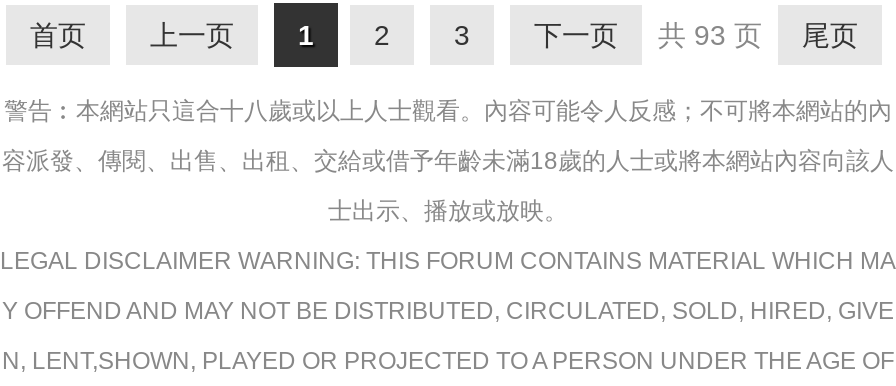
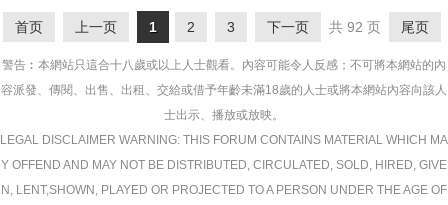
[30,19,858,51] 首页 上一页 1 2 3 下一页 共 93 页 尾页 -> [15,19,429,35] 首页 上一页 1 2 3 下一页 共 92 页 尾页

